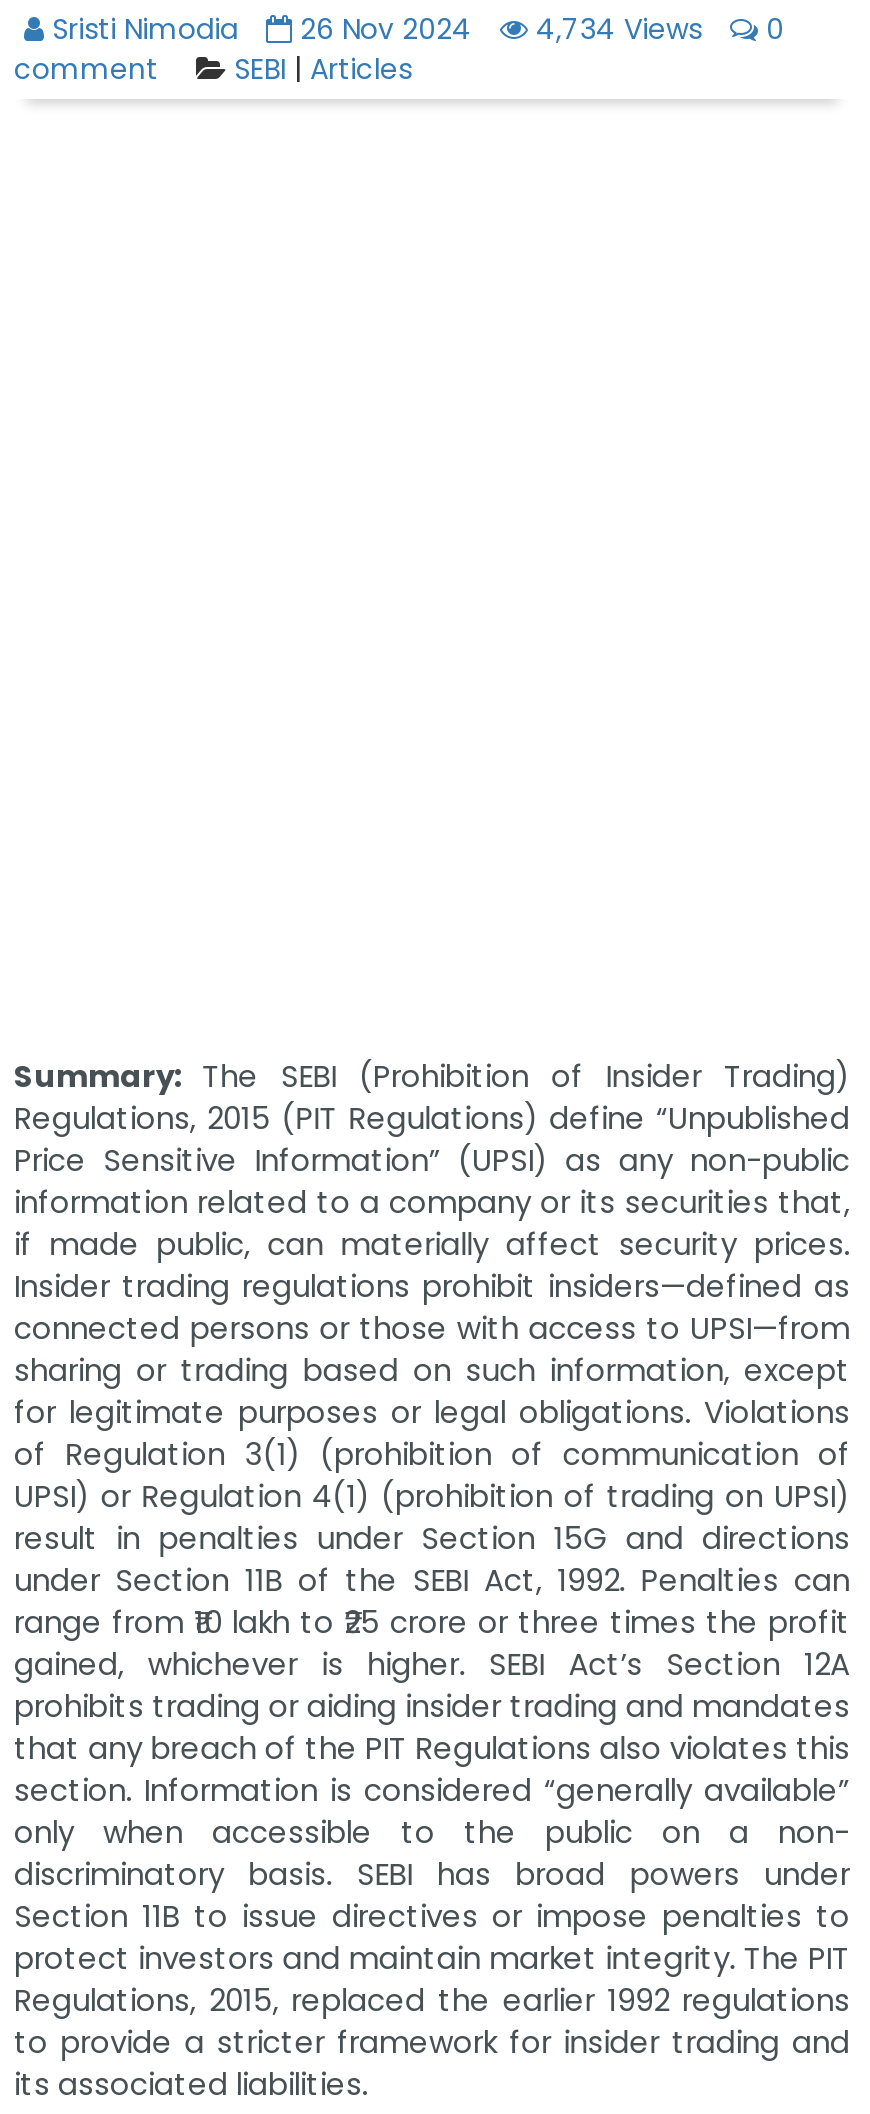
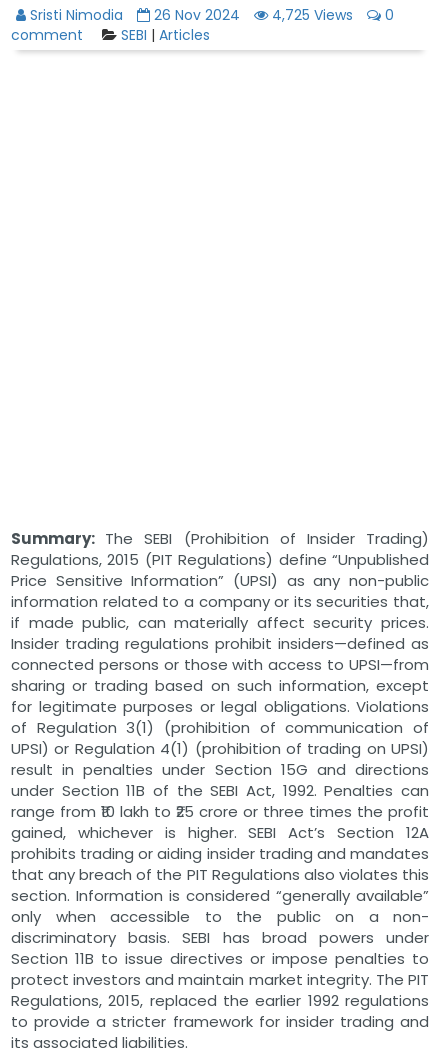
[44,9,784,49] Sristi Nimodia 26 Nov 2024 4,734 Views 0 -> [26,5,394,25] Sristi Nimodia 26 Nov 2024 4,725 Views 0

